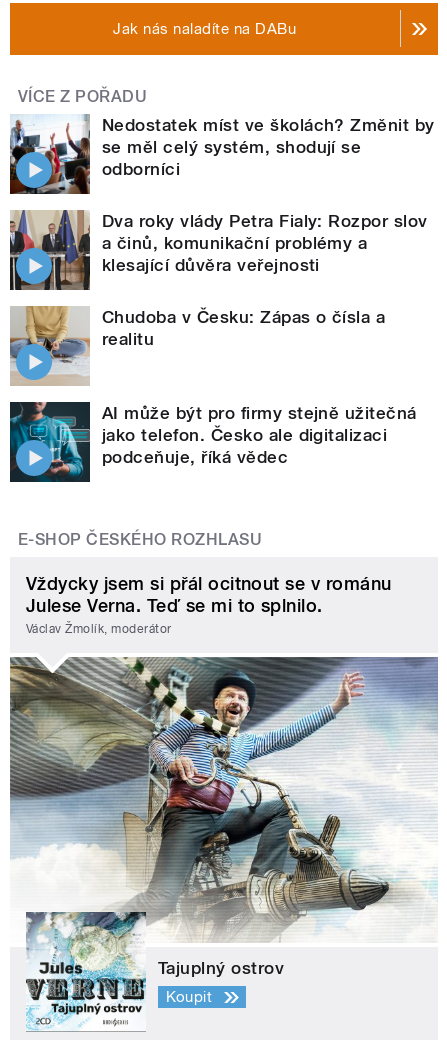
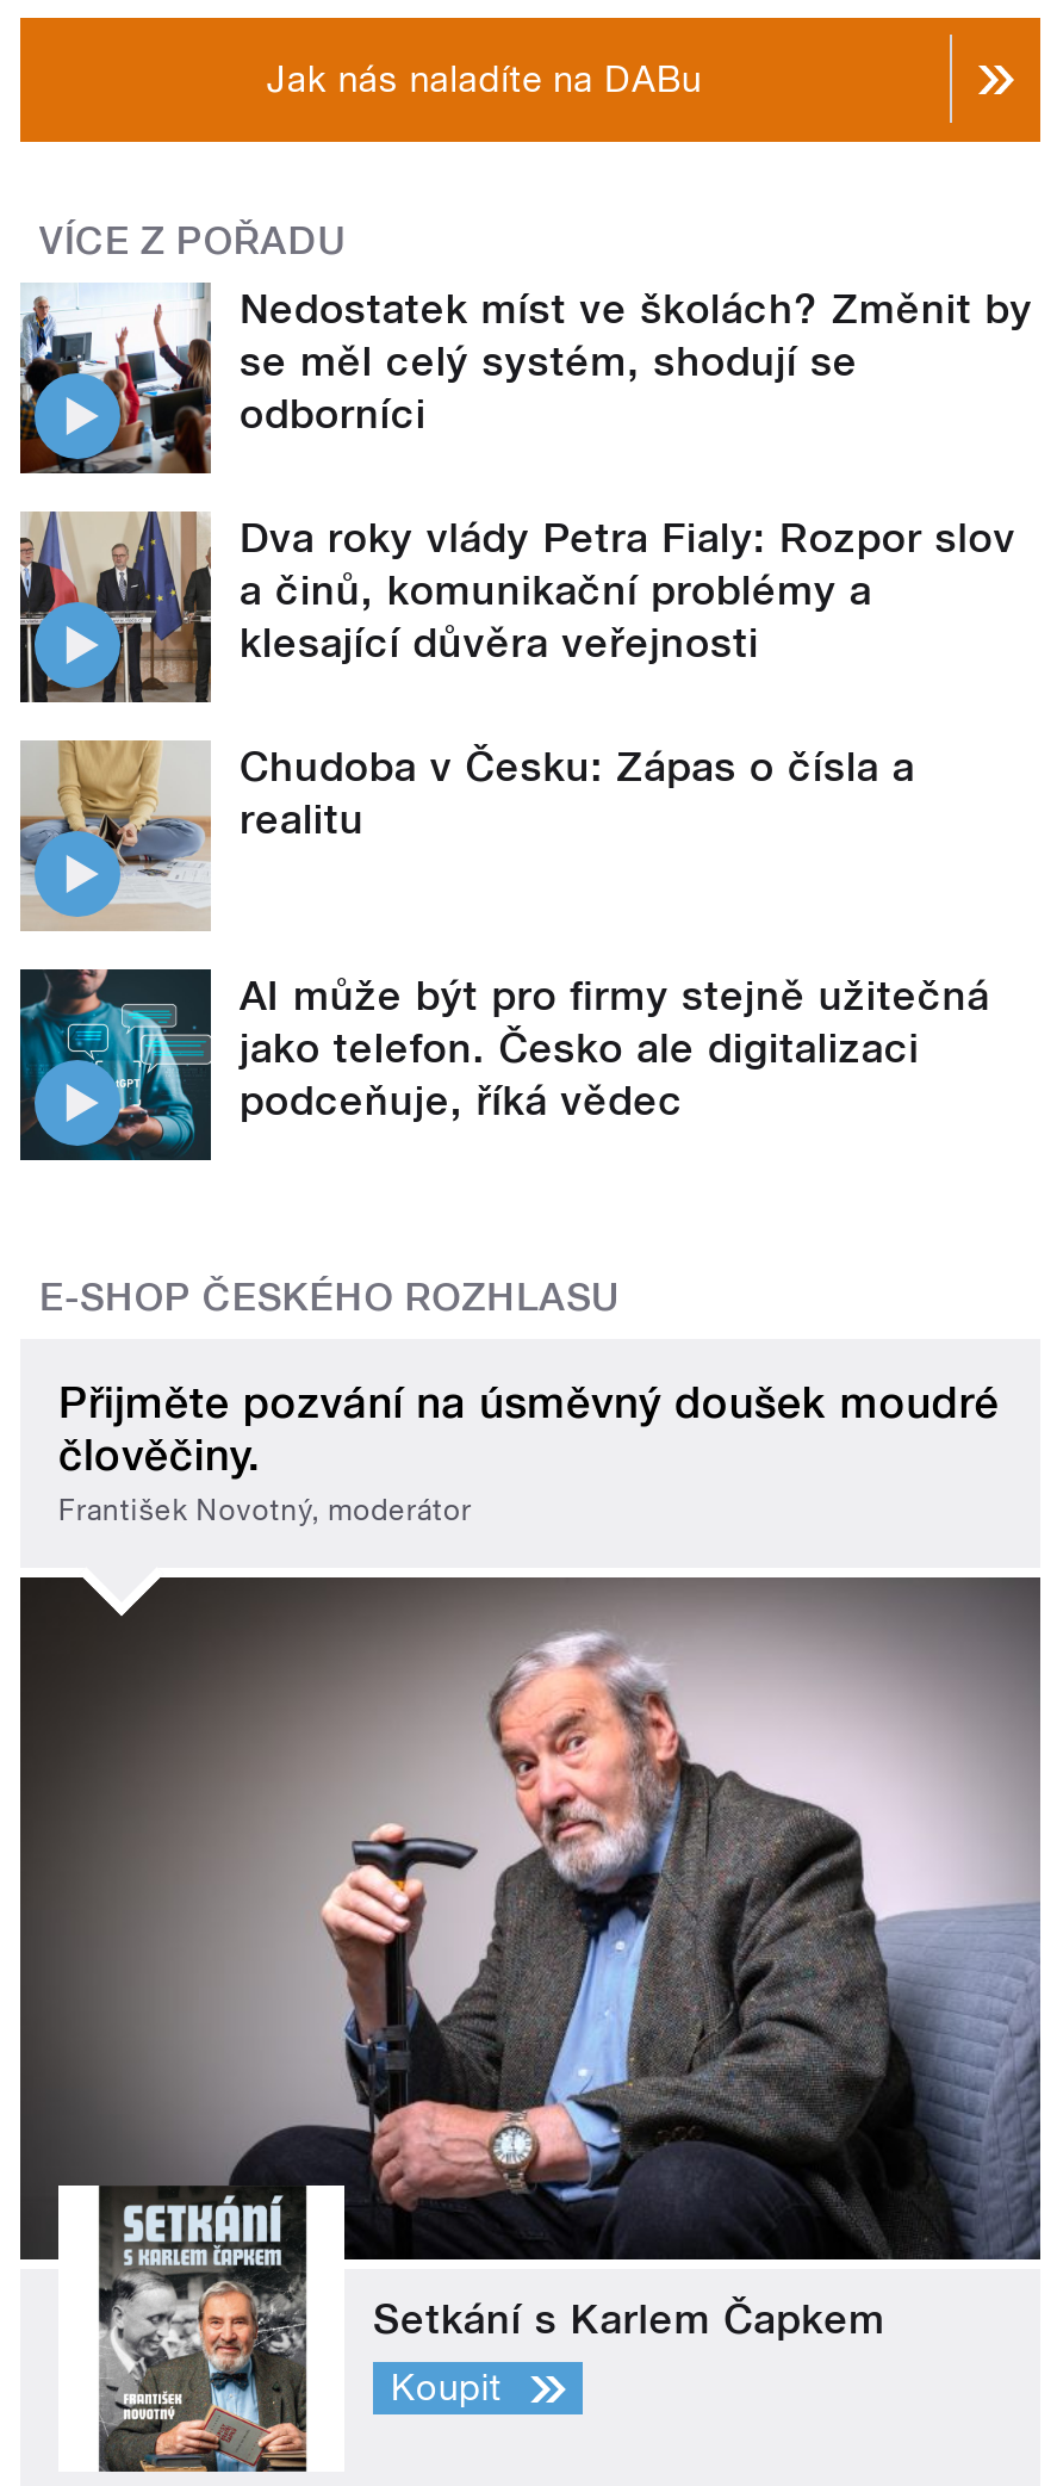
[26,573,392,636] Vždycky jsem si přál ocitnout se v románu | Julese Verna. Teď se mi to splnilo. | Václav Žmolík, moderátor -> [58,1377,999,1528] Přijměte pozvání na úsměvný doušek moudré | člověčiny. | František Novotný, moderátor
[9,657,438,1032] [image] | Tajuplný ostrov -> [18,1575,1043,2474] [image] | Setkání s Karlem Čapkem

